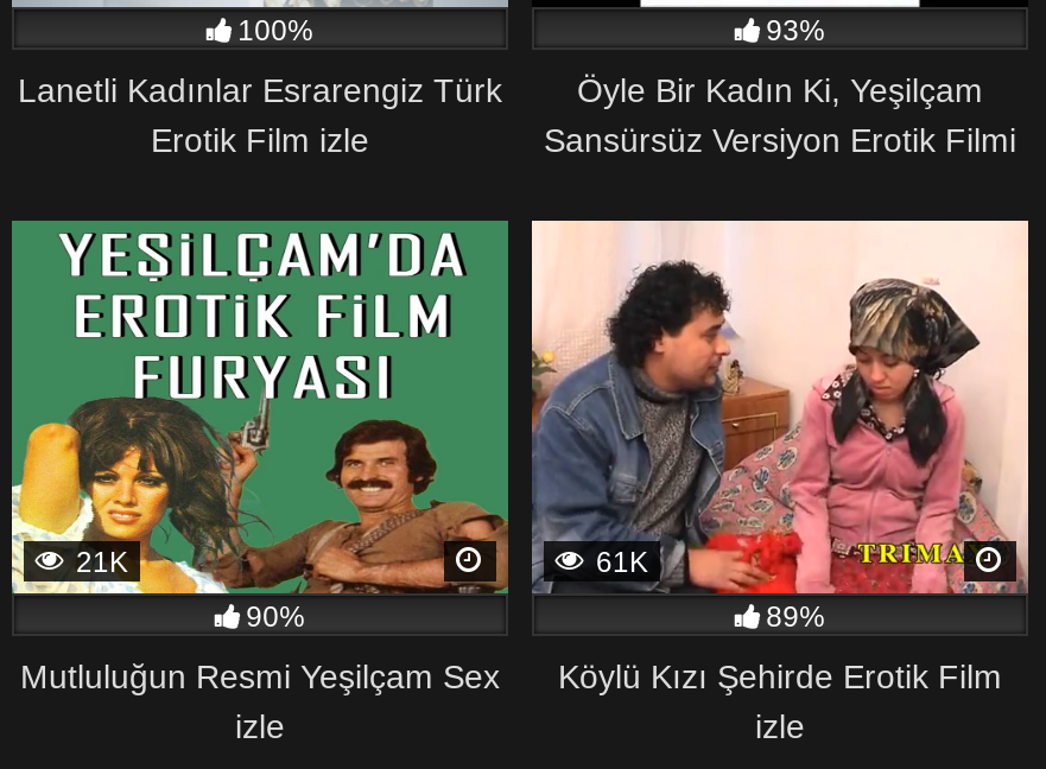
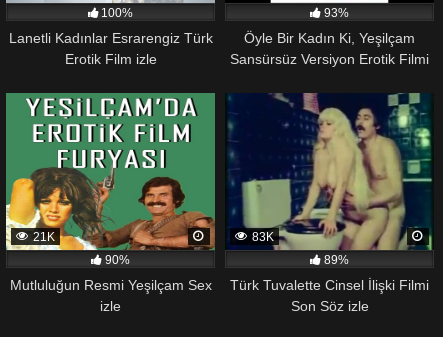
[530,218,1031,596] [image] | 61K -> [225,93,434,251] [image] | 83K
[558,658,1002,746] Köylü Kızı Şehirde Erotik Film | izle -> [230,277,429,314] Türk Tuvalette Cinsel İlişki Filmi | Son Söz izle

